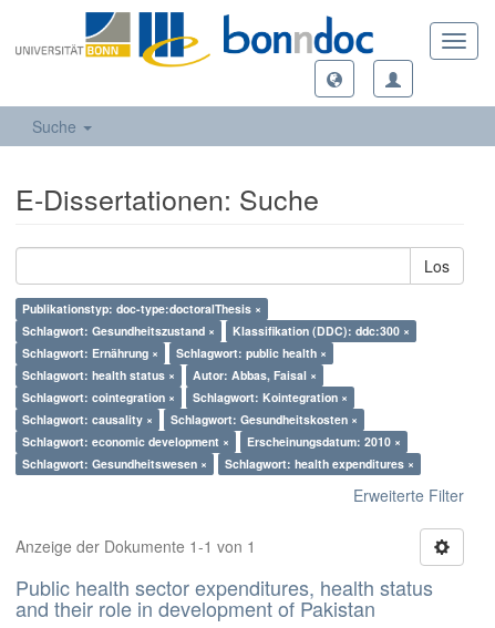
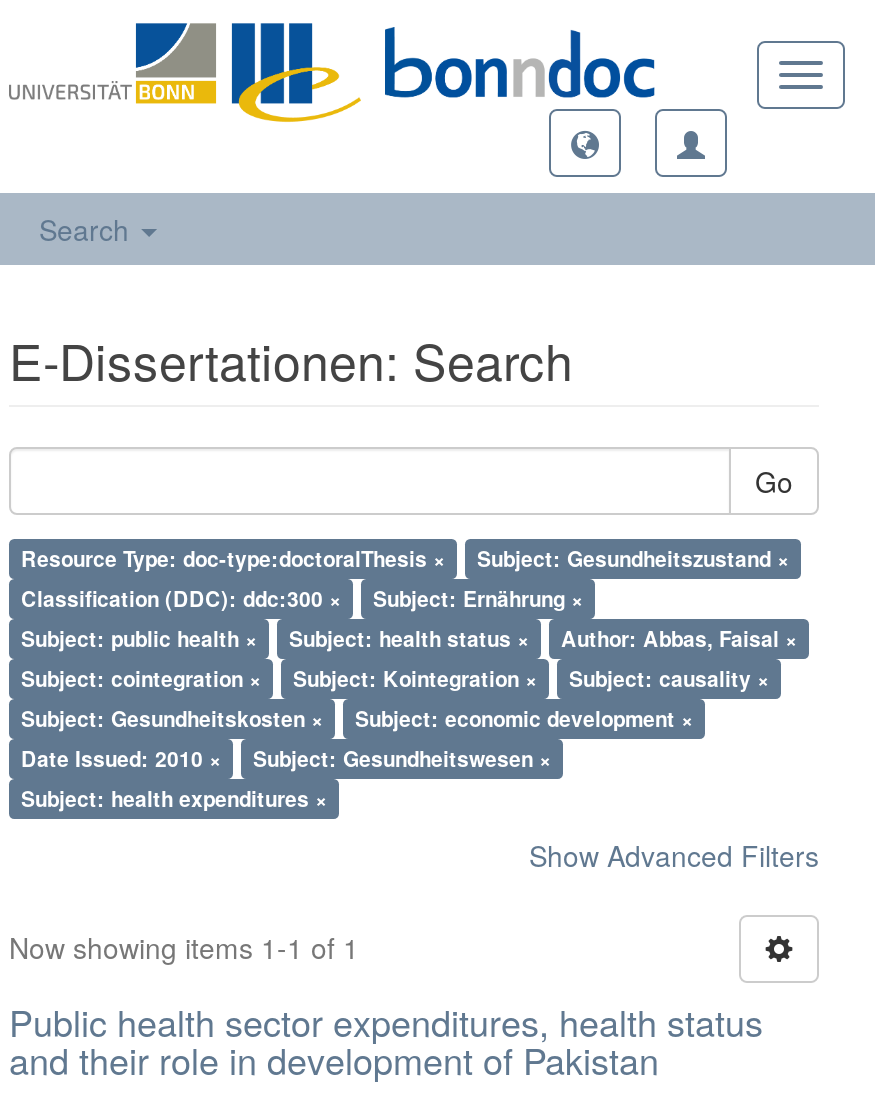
[32,115,81,137] Suche -> [39,209,137,249] Search
[16,178,319,218] E-Dissertationen: Suche -> [9,323,573,395] E-Dissertationen: Search
[424,255,450,277] Los -> [755,461,793,501] Go
[22,300,414,472] Publikationstyp: doc-type:doctoralThesis × | Schlagwort: Gesundheitszustand × | Klassifikation (DDC): ddc:300 × | Schlagwort: Ernährung × | Schlagwort: public health × | Schlagwort: health status × | Autor: Abbas, Faisal × | Schlagwort: cointegration × | Schlagwort: Kointegration × | Schlagwort: causality × | Schlagwort: Gesundheitskosten × | Schlagwort: economic development × | Erscheinungsdatum: 2010 × | Schlagwort: Gesundheitswesen × | Schlagwort: health expenditures × -> [21,543,797,813] Resource Type: doc-type:doctoralThesis × | Subject: Gesundheitszustand × | Classification (DDC): ddc:300 × | Subject: Ernährung × | Subject: public health × | Subject: health status × | Author: Abbas, Faisal × | Subject: cointegration × | Subject: Kointegration × | Subject: causality × | Subject: Gesundheitskosten × | Subject: economic development × | Date Issued: 2010 × | Subject: Gesundheitswesen × | Subject: health expenditures ×
[353,484,464,506] Erweiterte Filter -> [529,835,819,875] Show Advanced Filters
[16,535,256,557] Anzeige der Dokumente 1-1 von 1 -> [9,927,359,967] Now showing items 1-1 of 1

